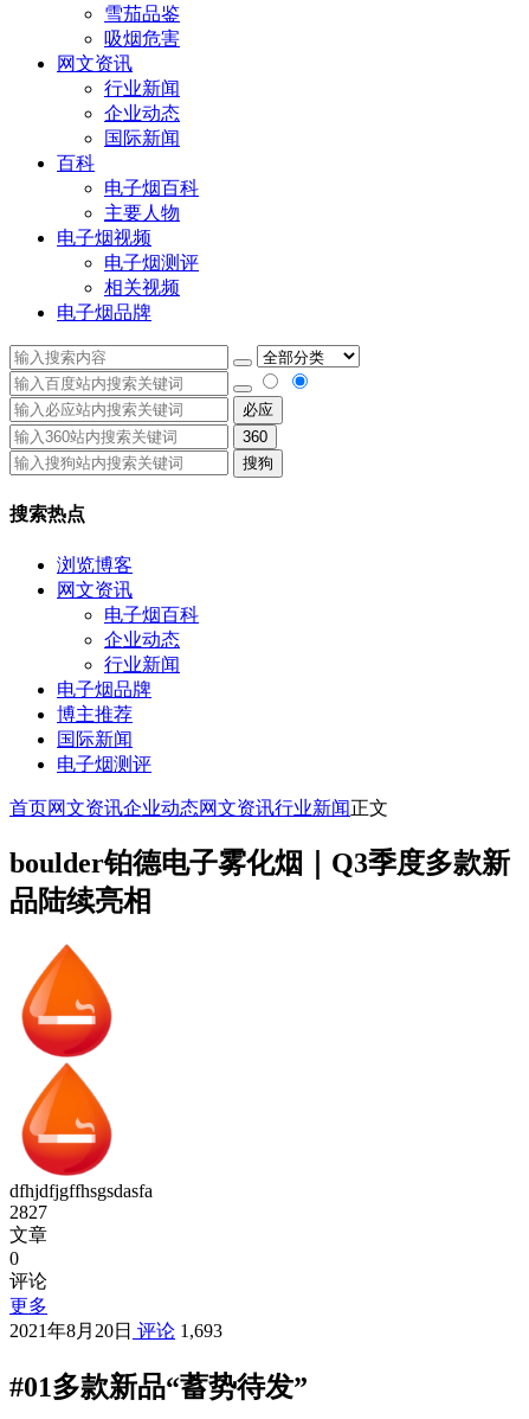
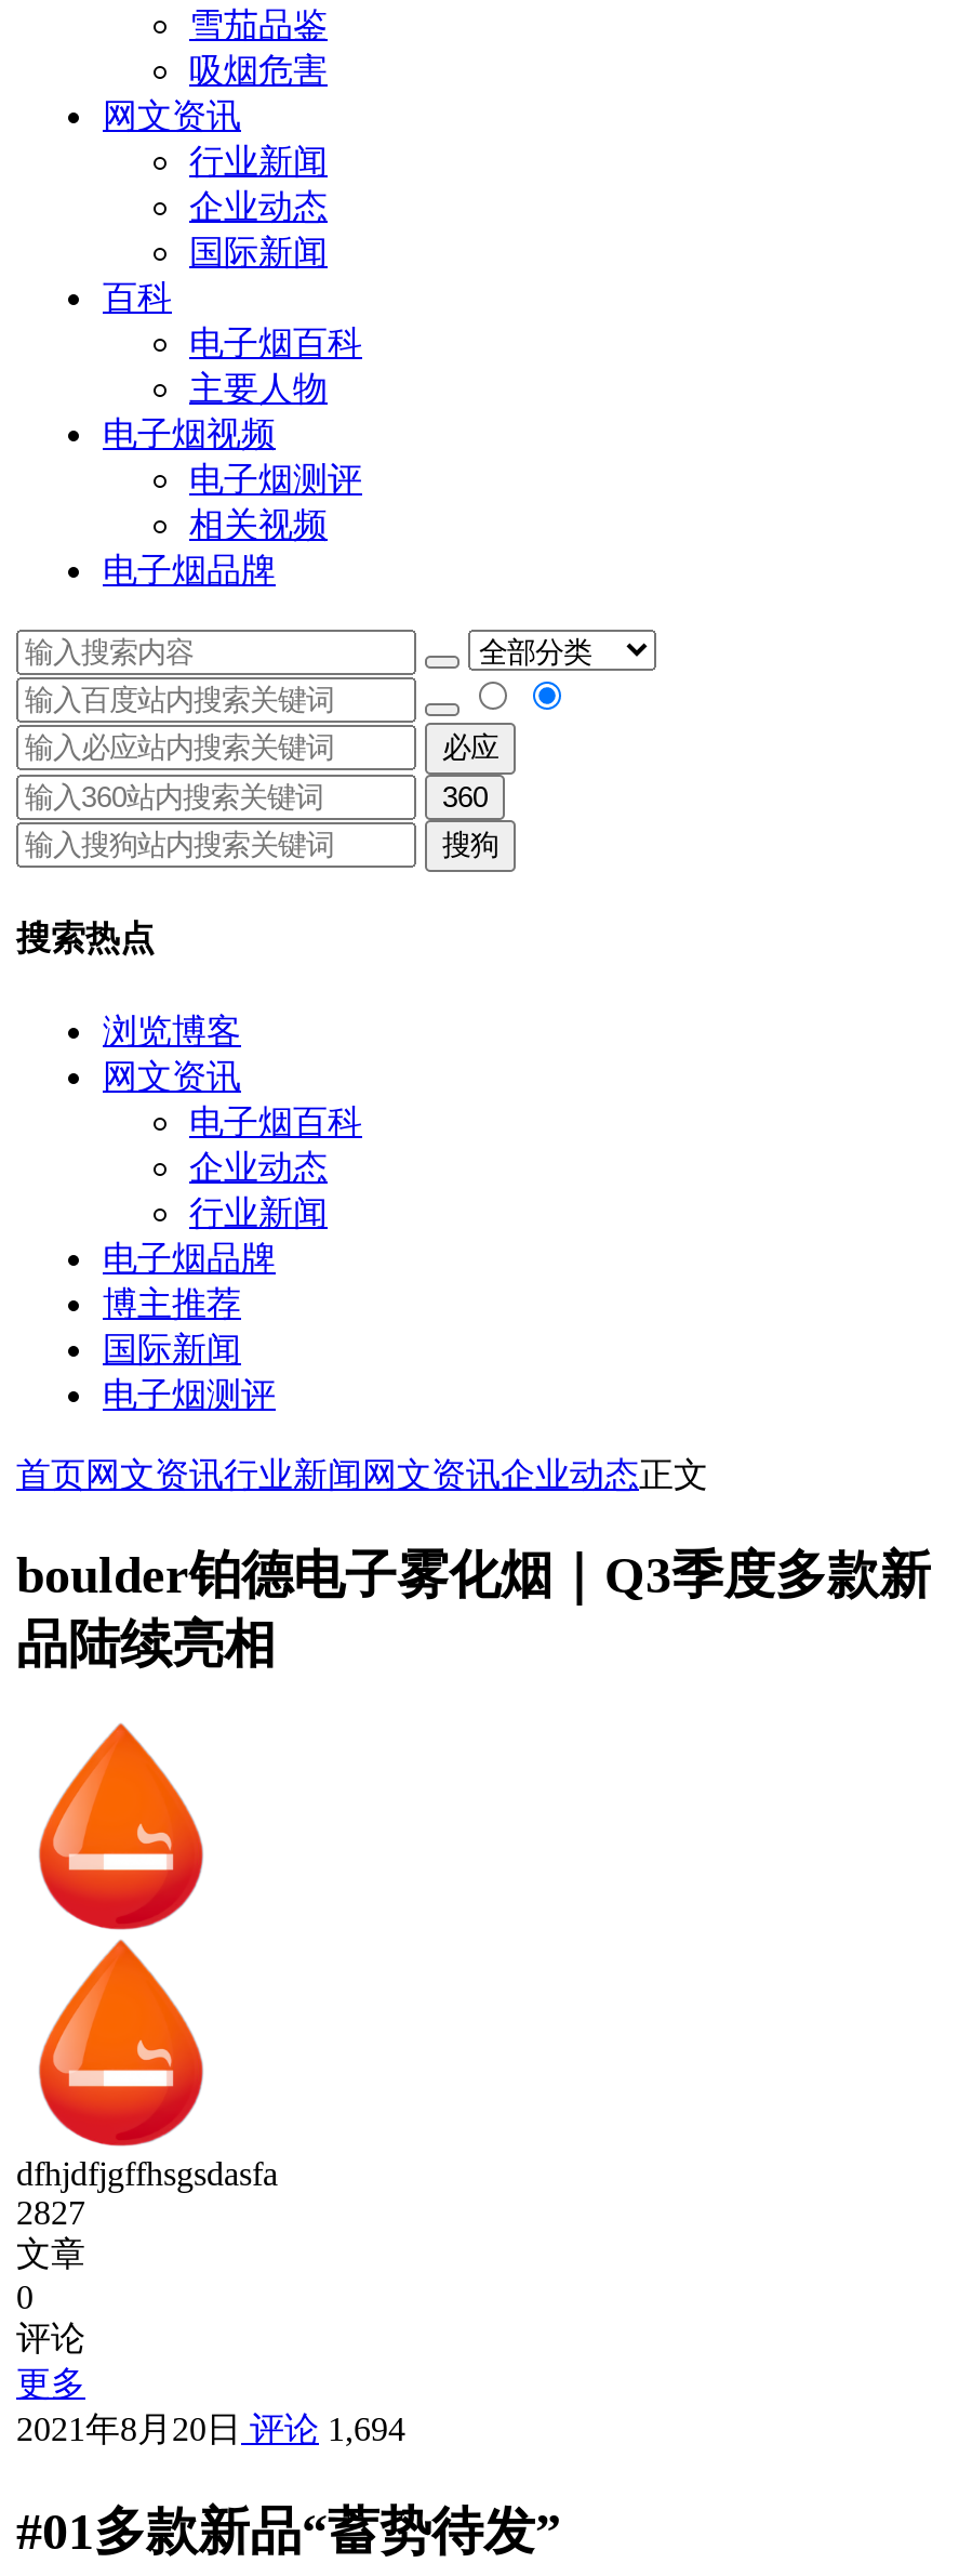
[9,797,388,817] 首页网文资讯企业动态网文资讯行业新闻正文 -> [16,1455,708,1492] 首页网文资讯行业新闻网文资讯企业动态正文
[9,1321,222,1341] 2021年8月20日评论1,693 -> [16,2411,405,2448] 2021年8月20日评论1,694

